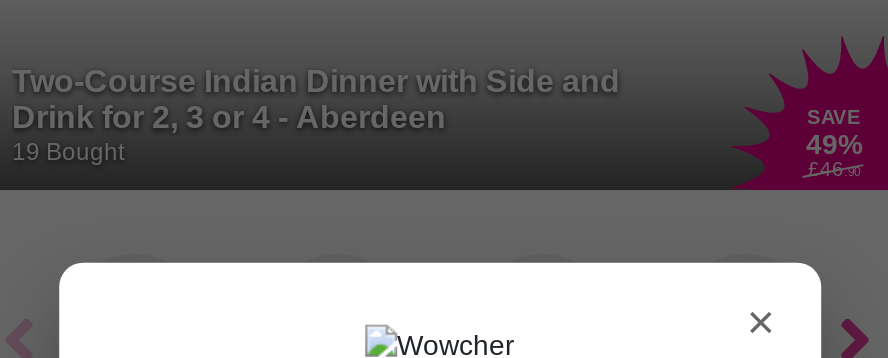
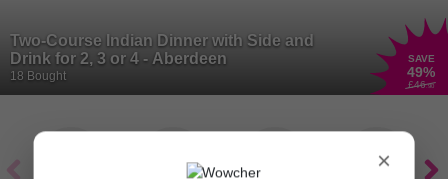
[12,139,124,167] 19 Bought -> [10,69,66,83] 18 Bought

